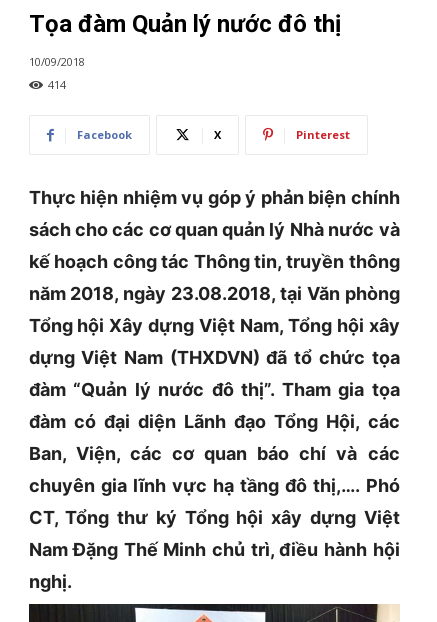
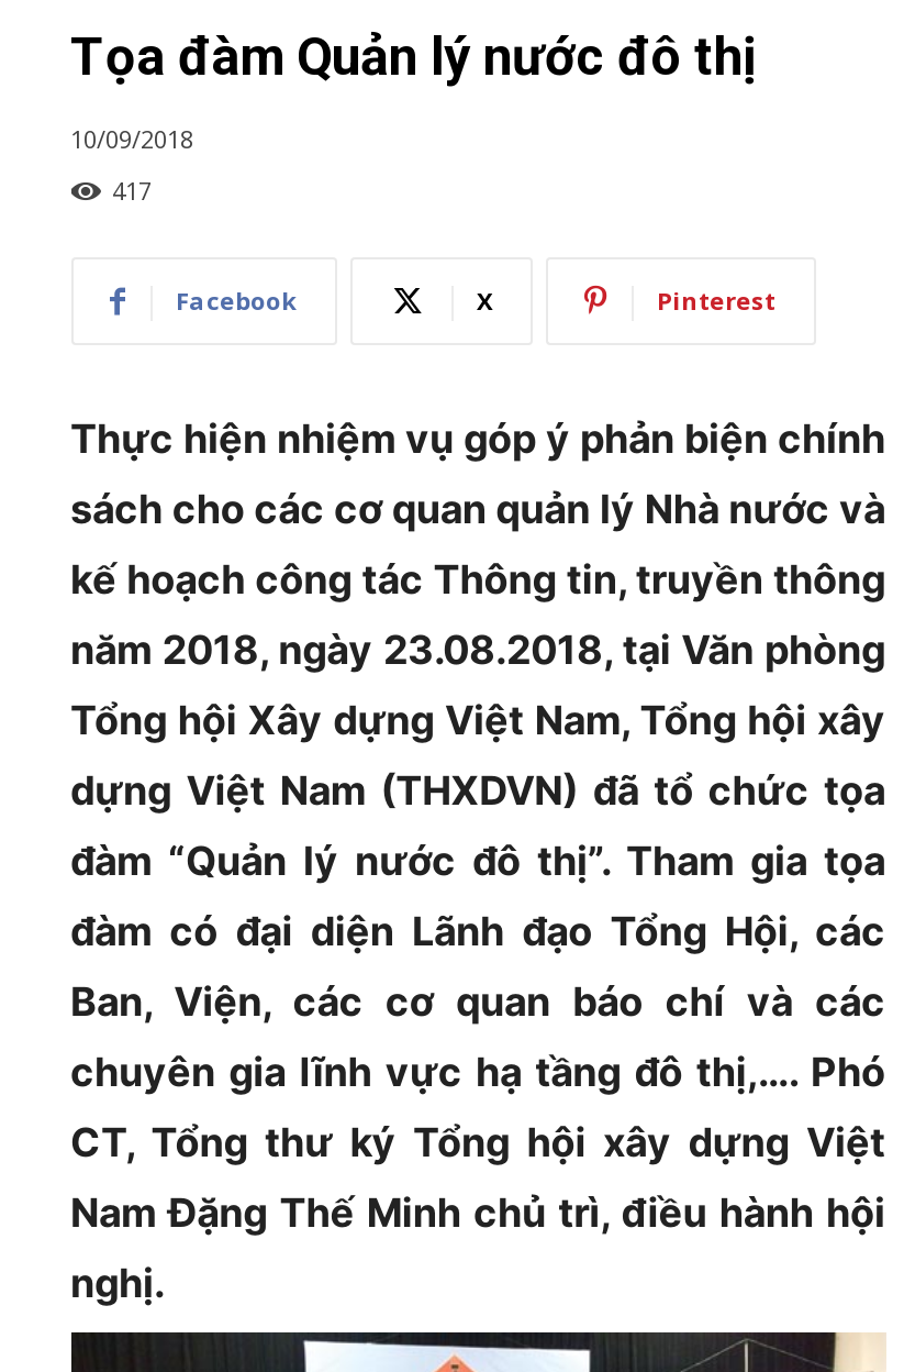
[47,77,65,92] 414 -> [112,174,152,207] 417

